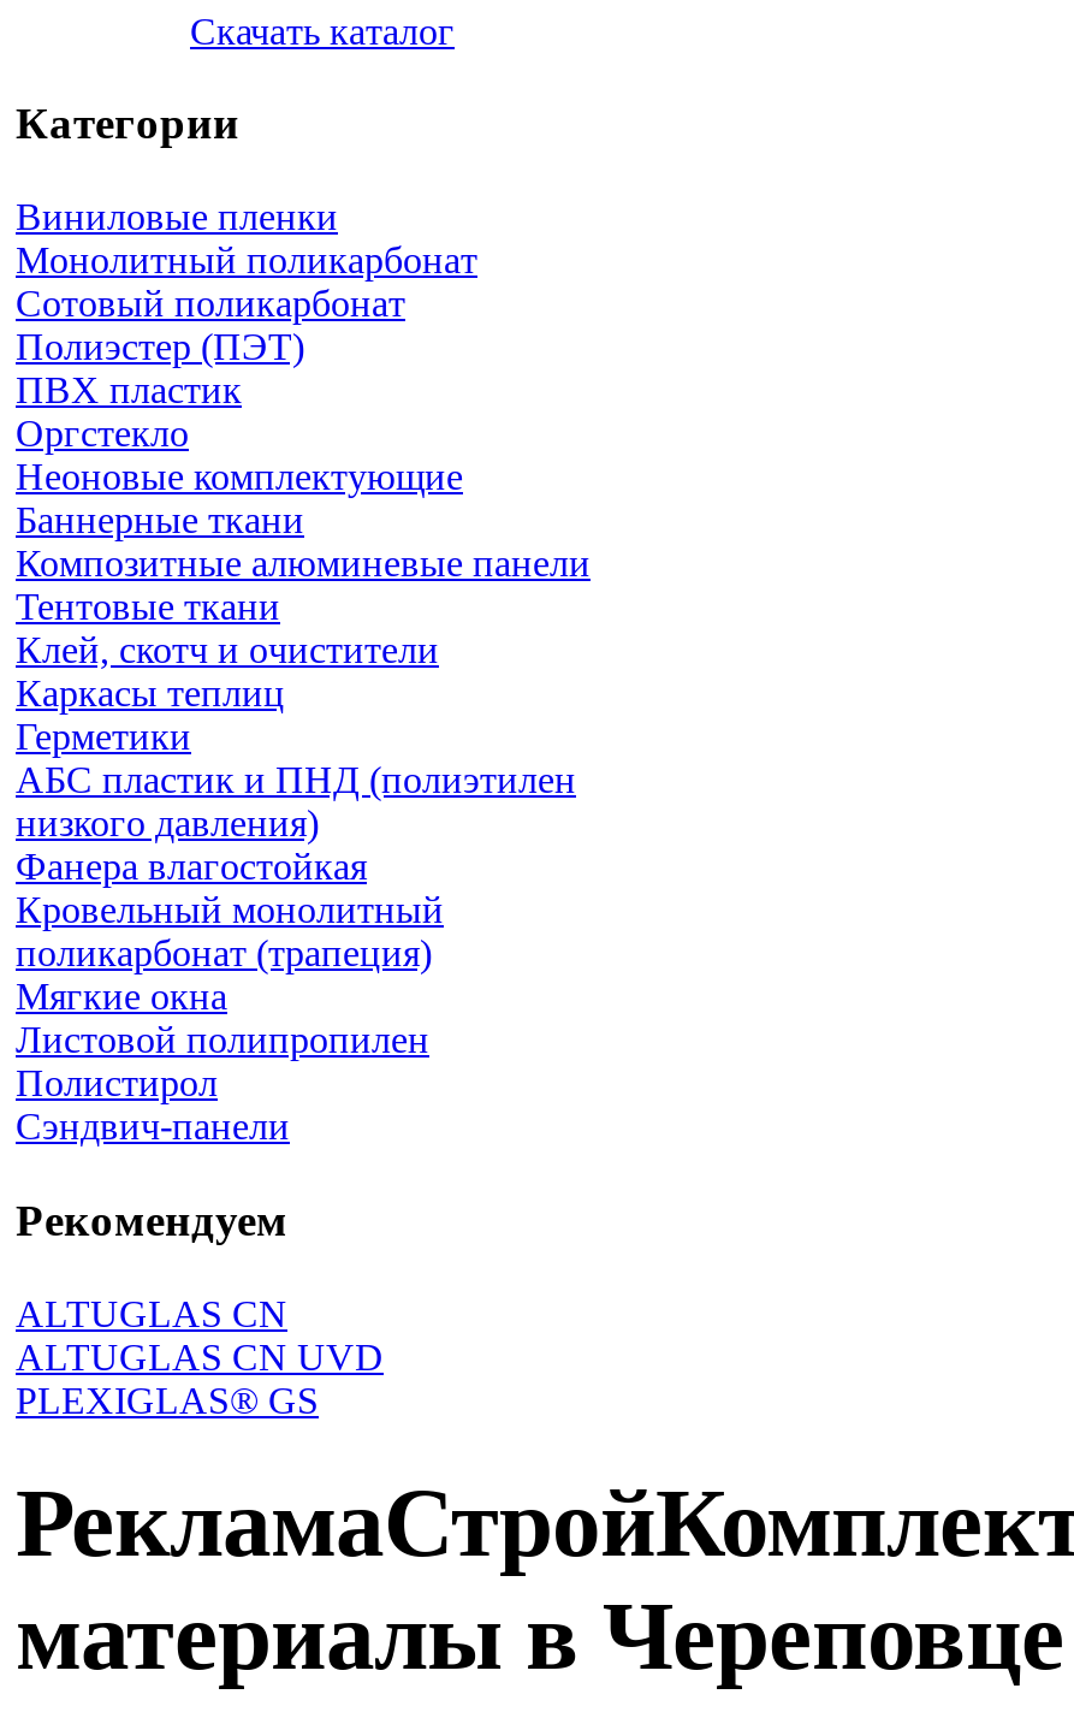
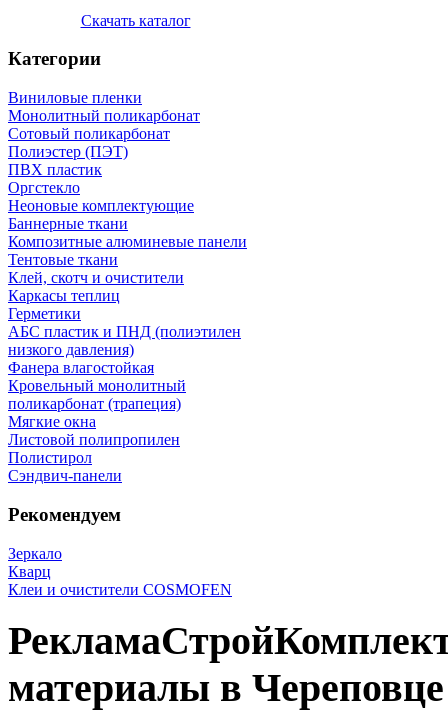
[16,1292,384,1420] ALTUGLAS CN | ALTUGLAS CN UVD | PLEXIGLAS® GS -> [8,544,232,597] Зеркало | Кварц | Клеи и очистители COSMOFEN

